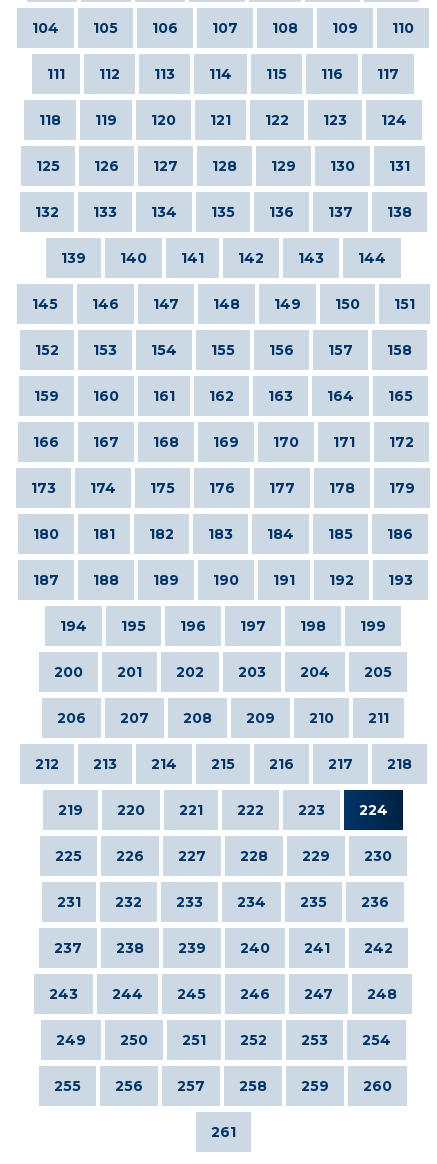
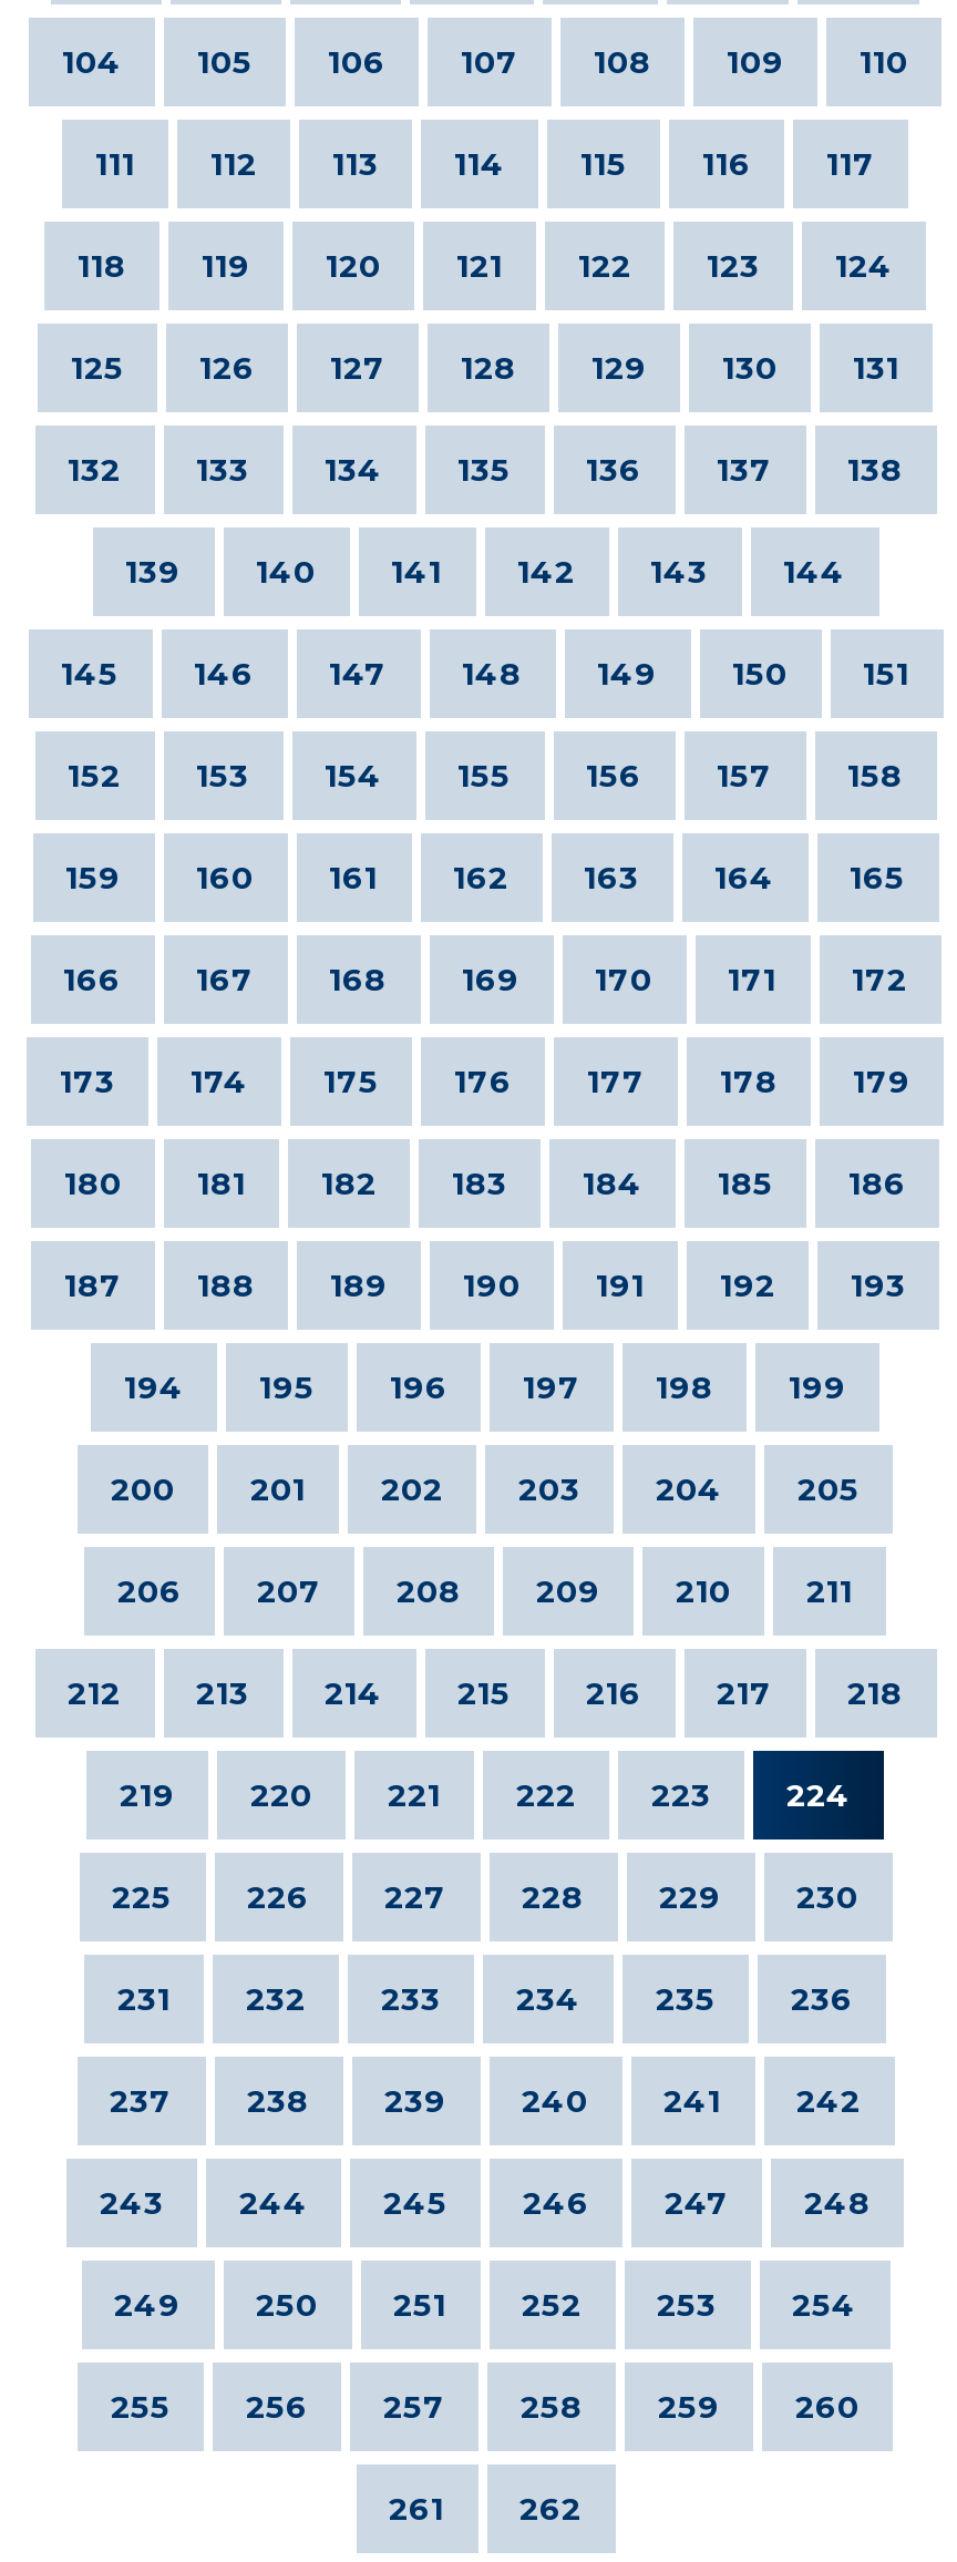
none -> [519,2489,582,2529] 262

